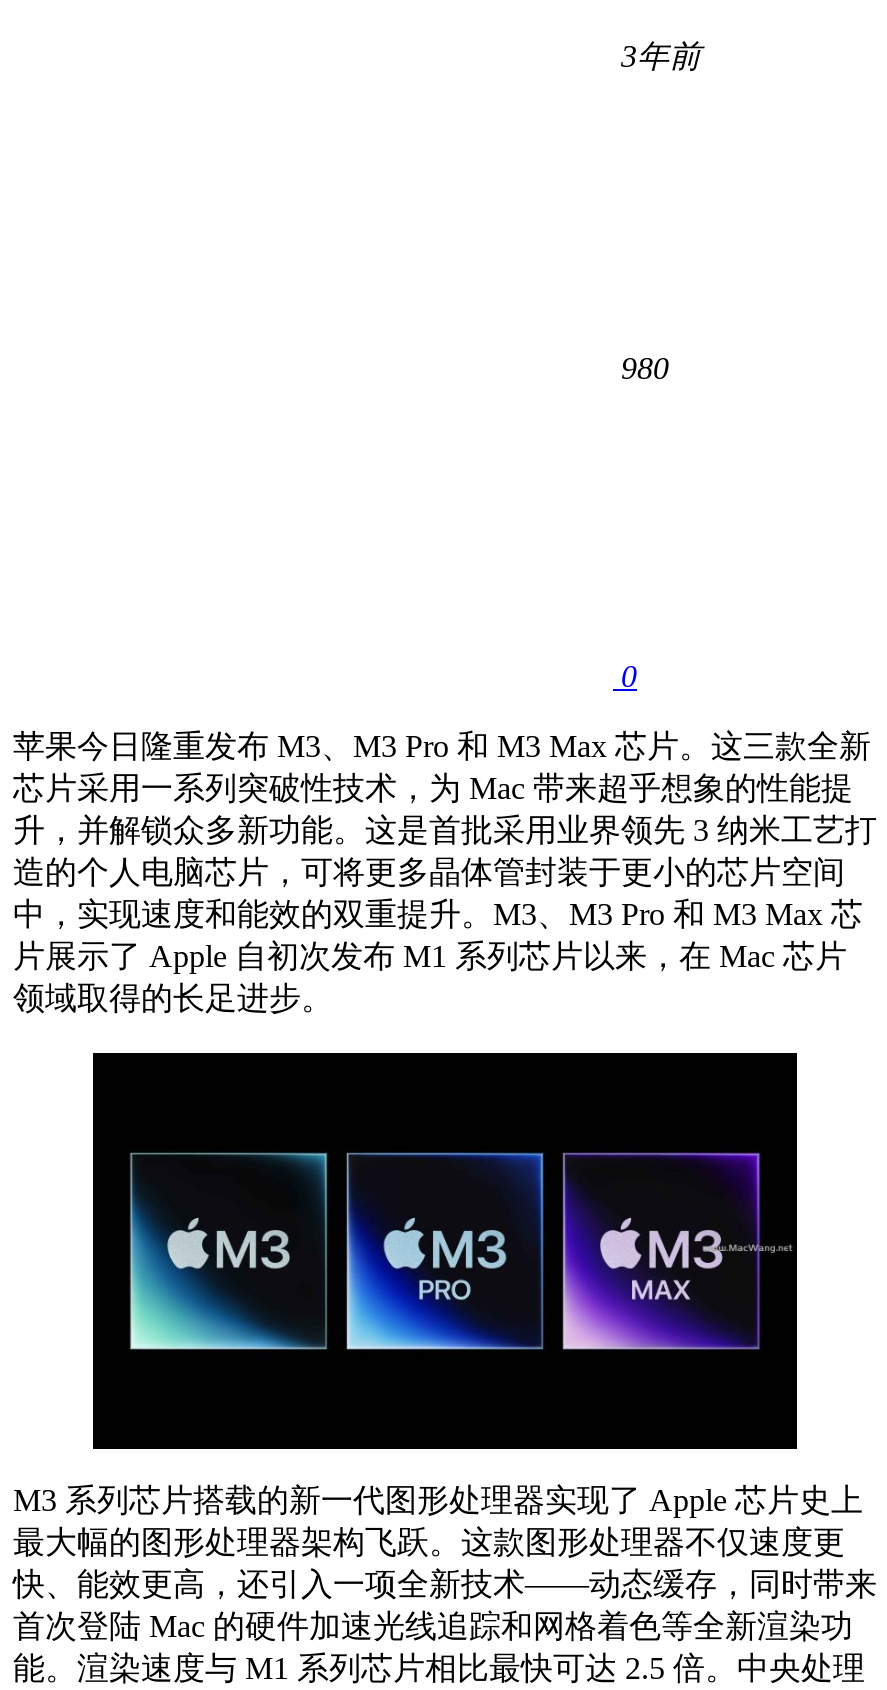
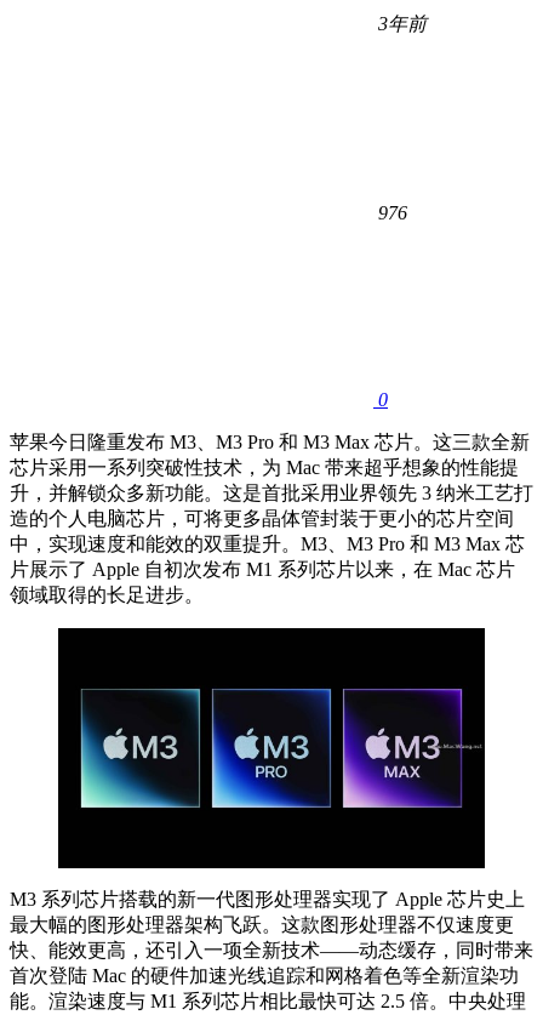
[621,351,669,385] 980 -> [378,202,407,223] 976

